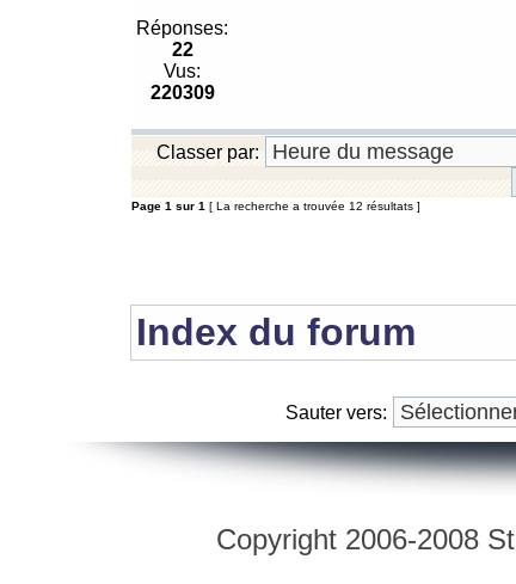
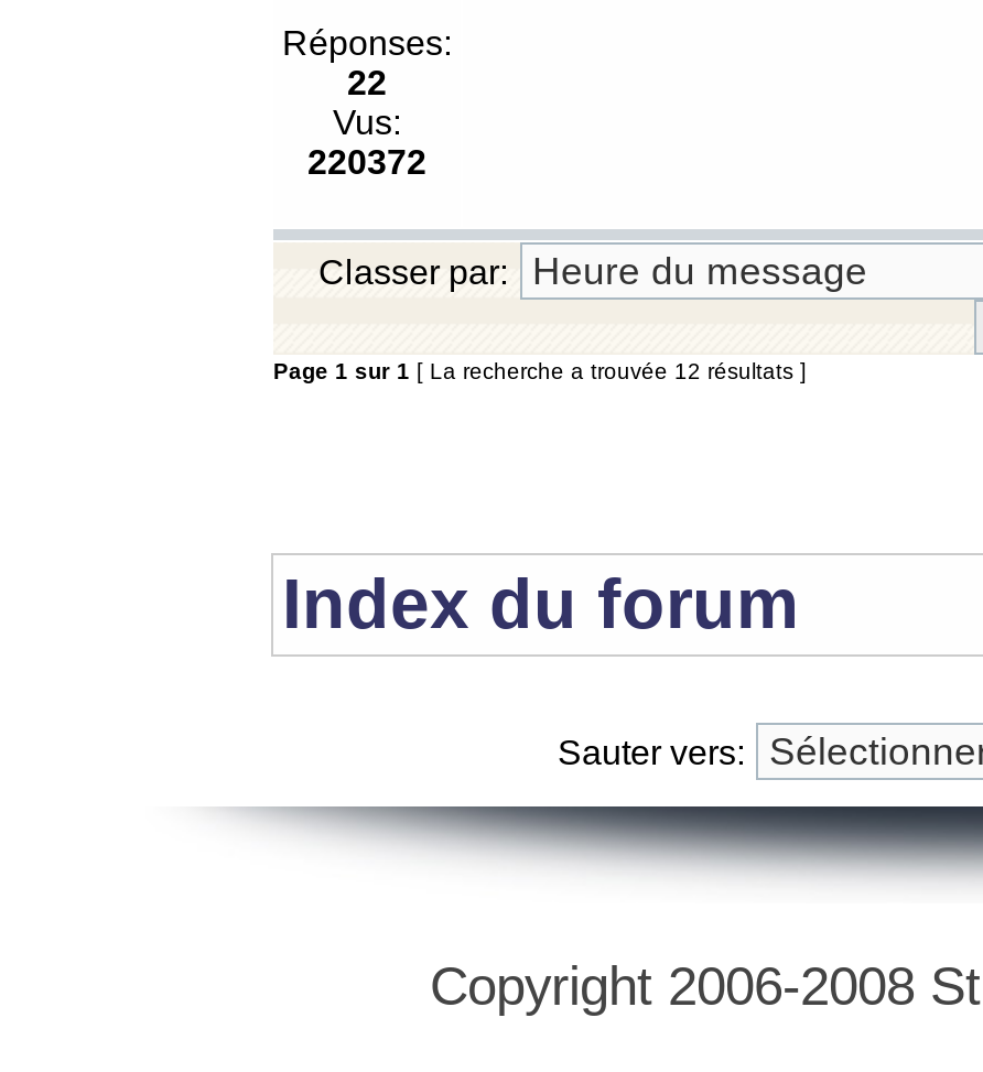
[150,82,214,103] 220309 -> [307,143,426,181] 220372

